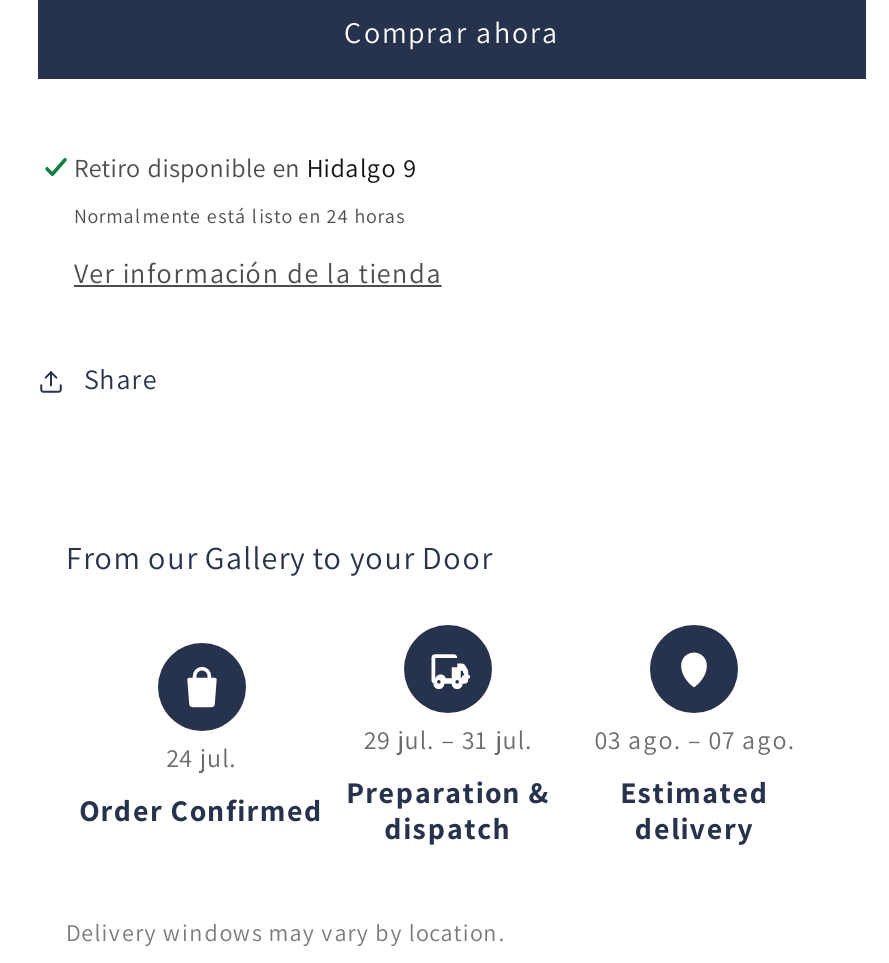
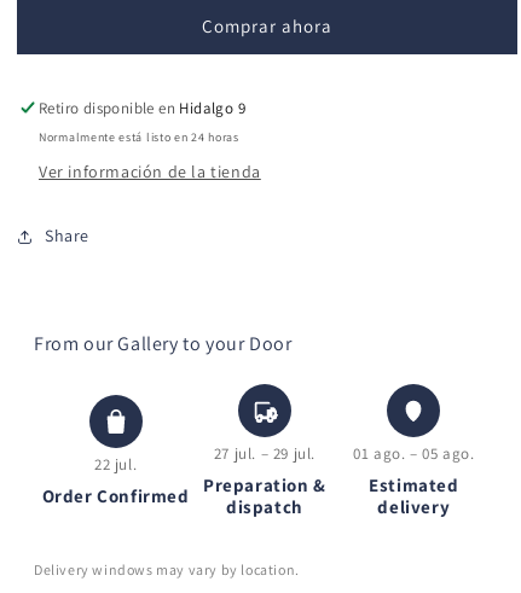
[364,722,532,756] 29 jul. – 31 jul. -> [214,443,316,463] 27 jul. – 29 jul.
[594,722,795,756] 03 ago. – 07 ago. -> [353,443,474,463] 01 ago. – 05 ago.
[166,740,237,774] 24 jul. -> [94,454,137,474] 22 jul.

